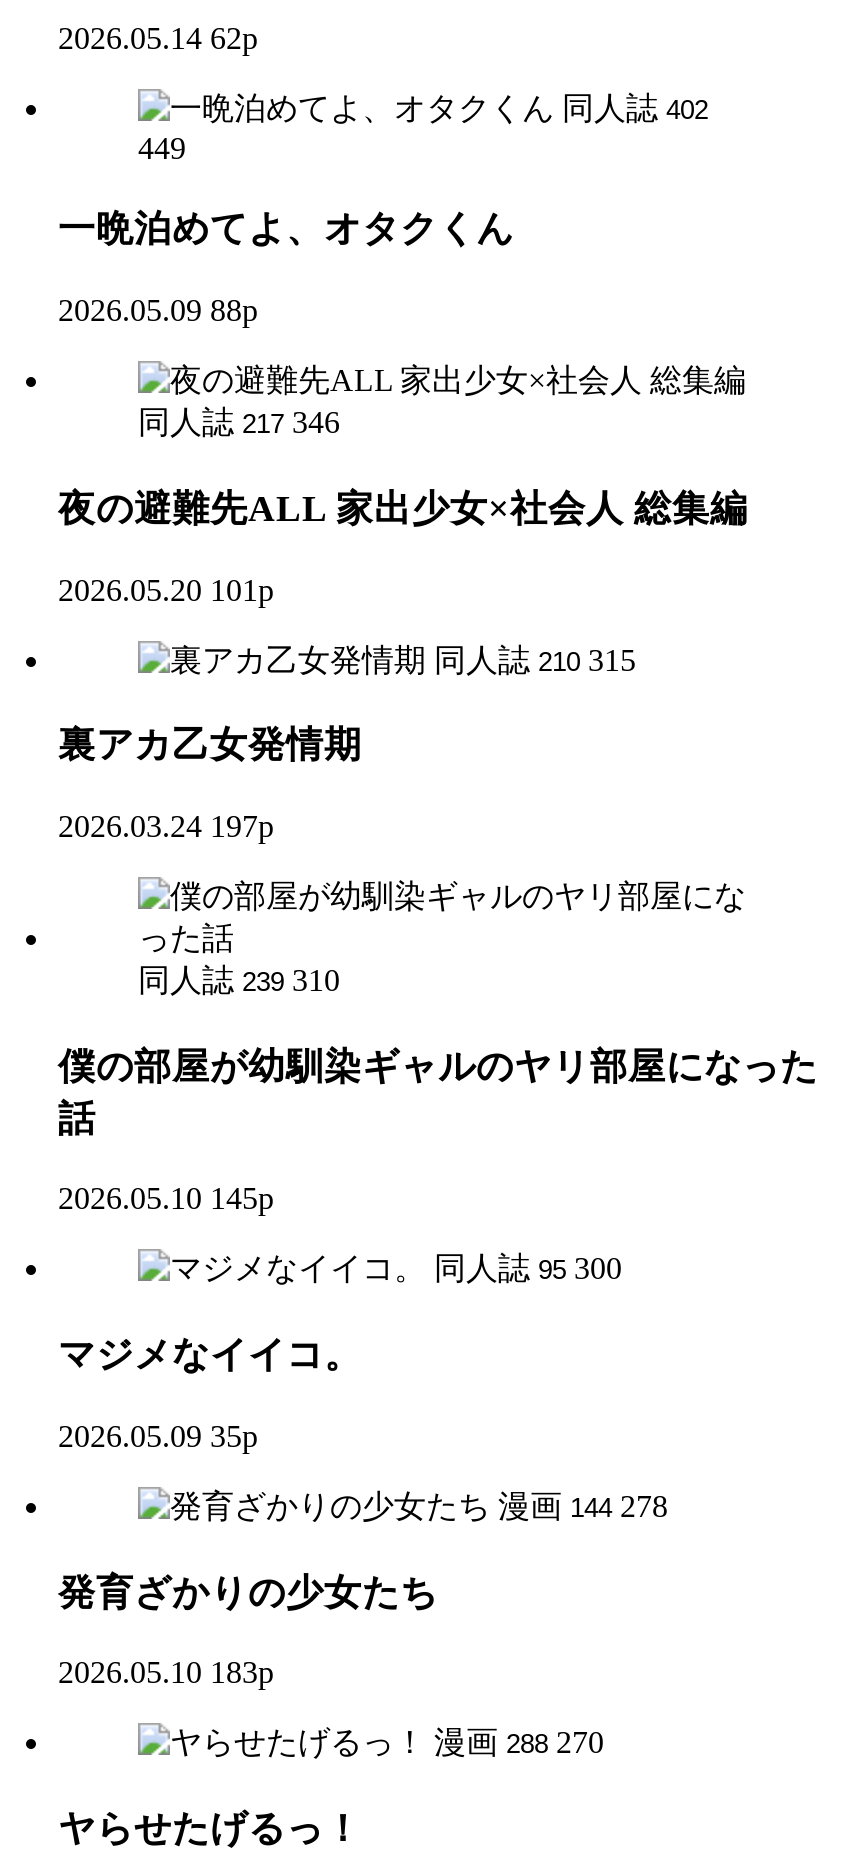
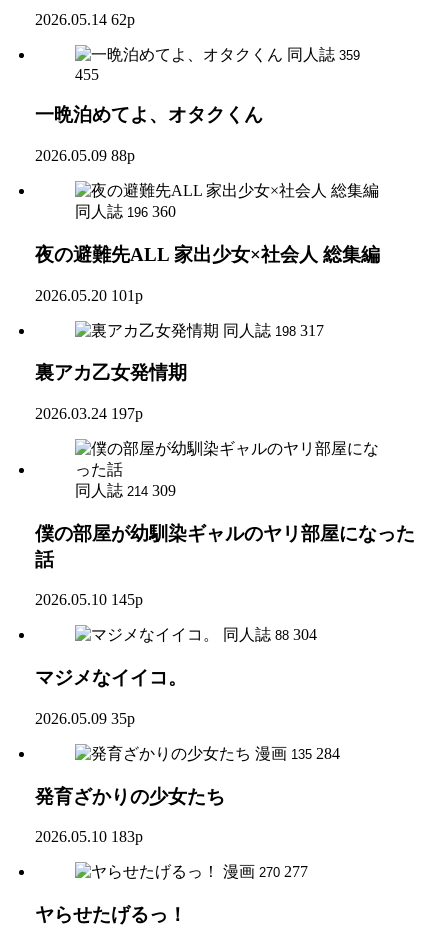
[562,90,708,124] 同人誌 402 -> [287,46,360,63] 同人誌 359
[138,130,186,164] 449 -> [75,66,99,83] 455
[138,405,340,439] 同人誌 217 346 -> [75,203,176,220] 同人誌 196 360
[434,642,636,676] 同人誌 210 315 -> [223,321,324,338] 同人誌 198 317
[138,963,340,997] 同人誌 239 310 -> [75,482,176,499] 同人誌 214 309
[434,1252,622,1286] 同人誌 95 300 -> [223,626,317,643] 同人誌 88 304
[498,1489,668,1523] 漫画 144 278 -> [255,745,340,762] 漫画 135 284
[434,1725,604,1759] 漫画 288 270 -> [223,863,308,880] 漫画 270 277

